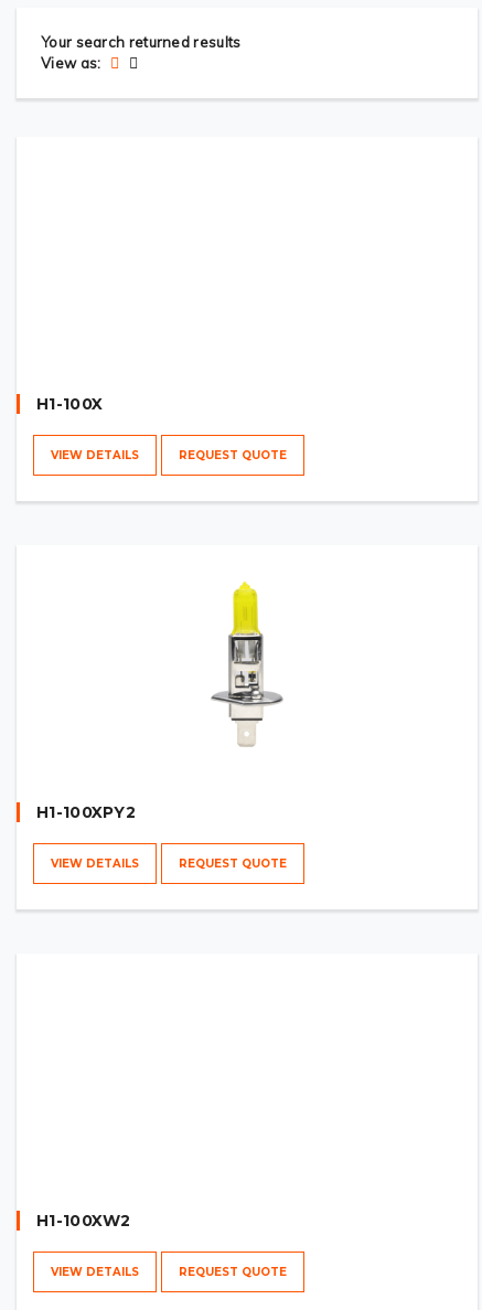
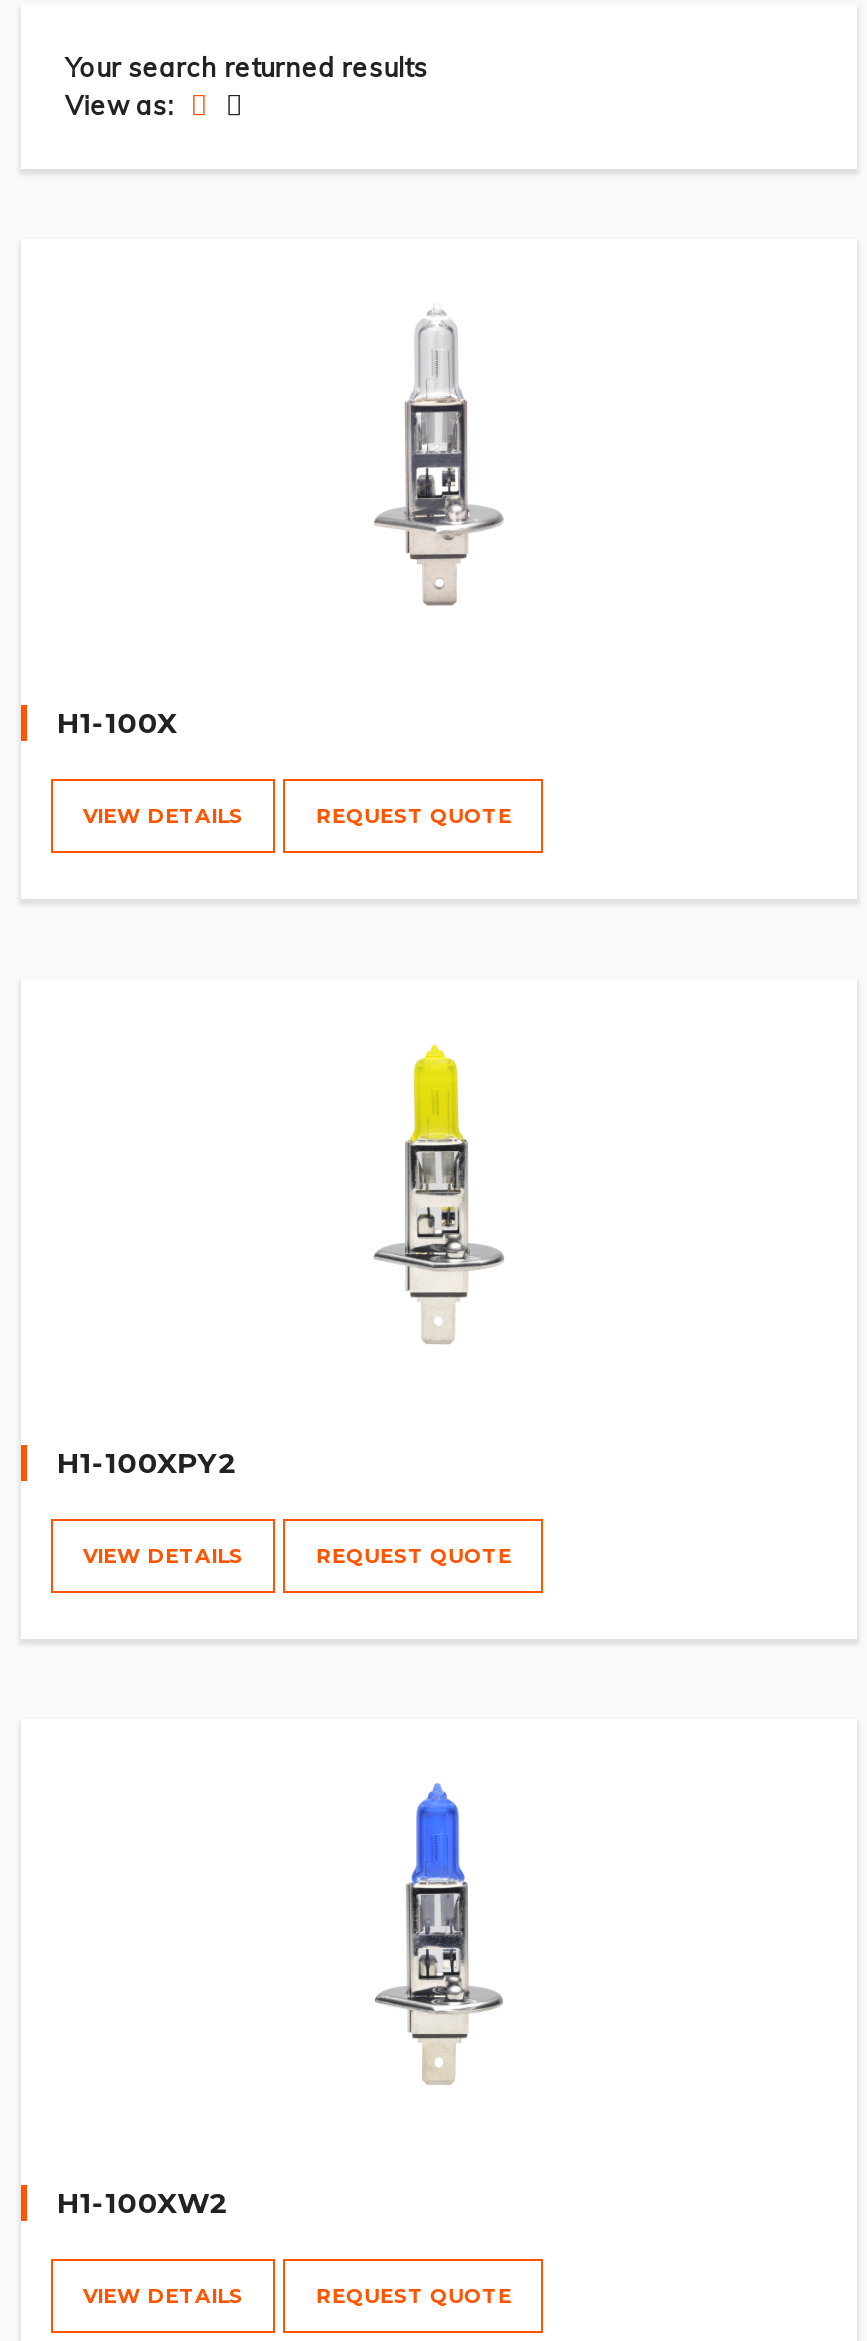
none -> [373,309,505,607] [image]
none -> [373,1781,505,2087] [image]

